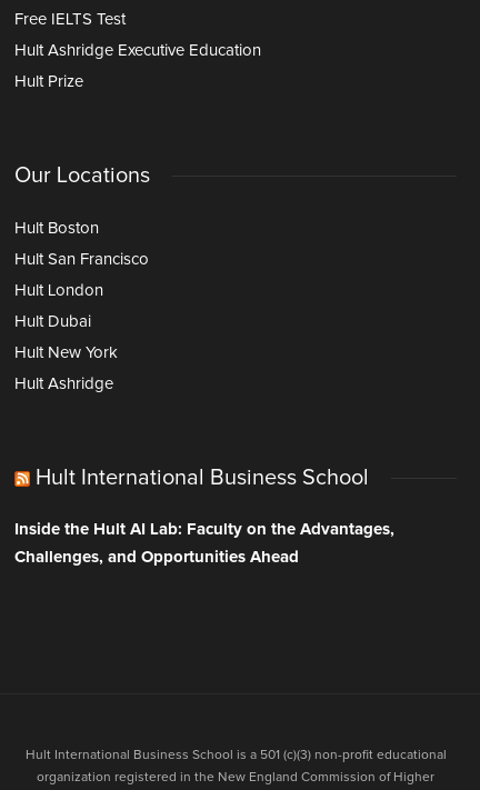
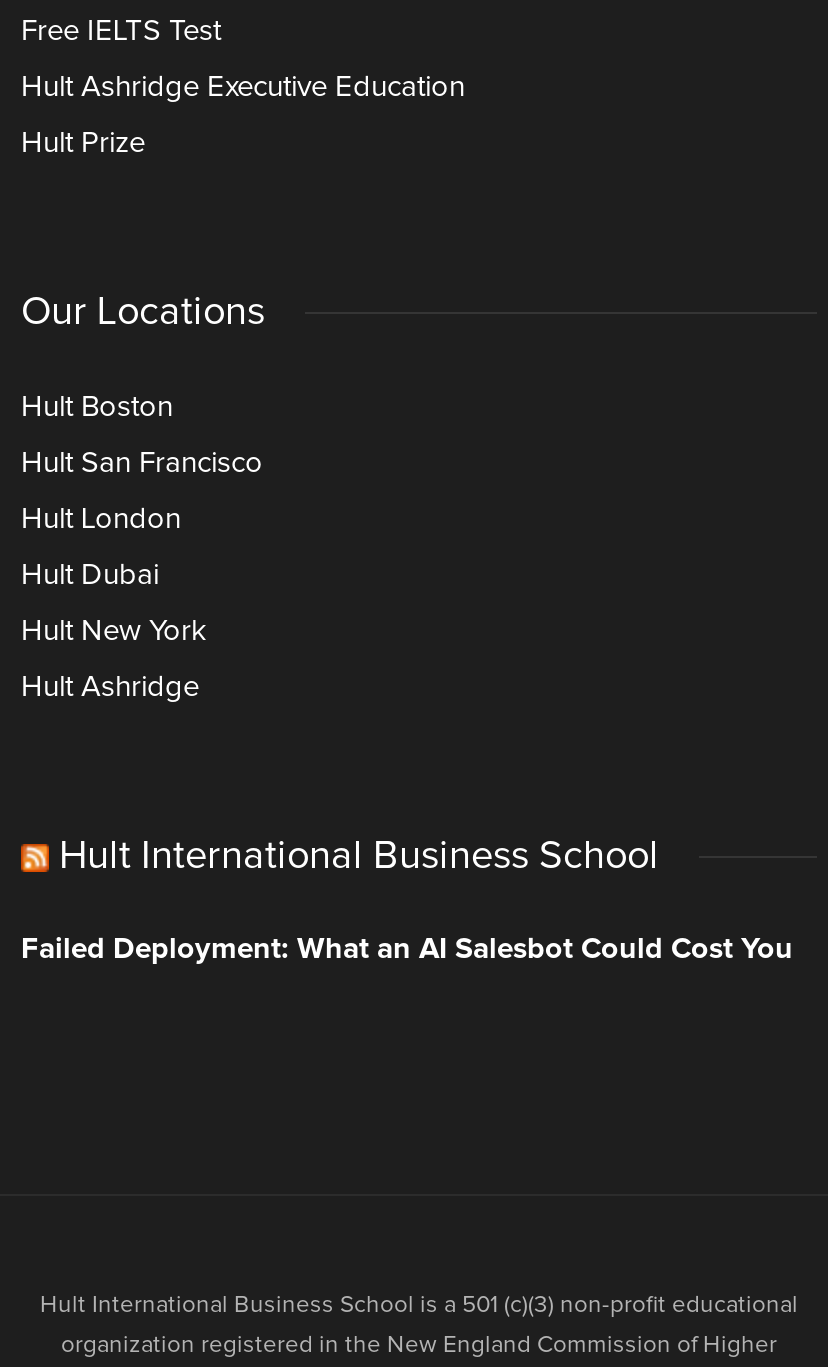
[14,521,394,565] Inside the Hult AI Lab: Faculty on the Advantages, | Challenges, and Opportunities Ahead -> [21,934,801,964] Failed Deployment: What an AI Salesbot Could Cost You

